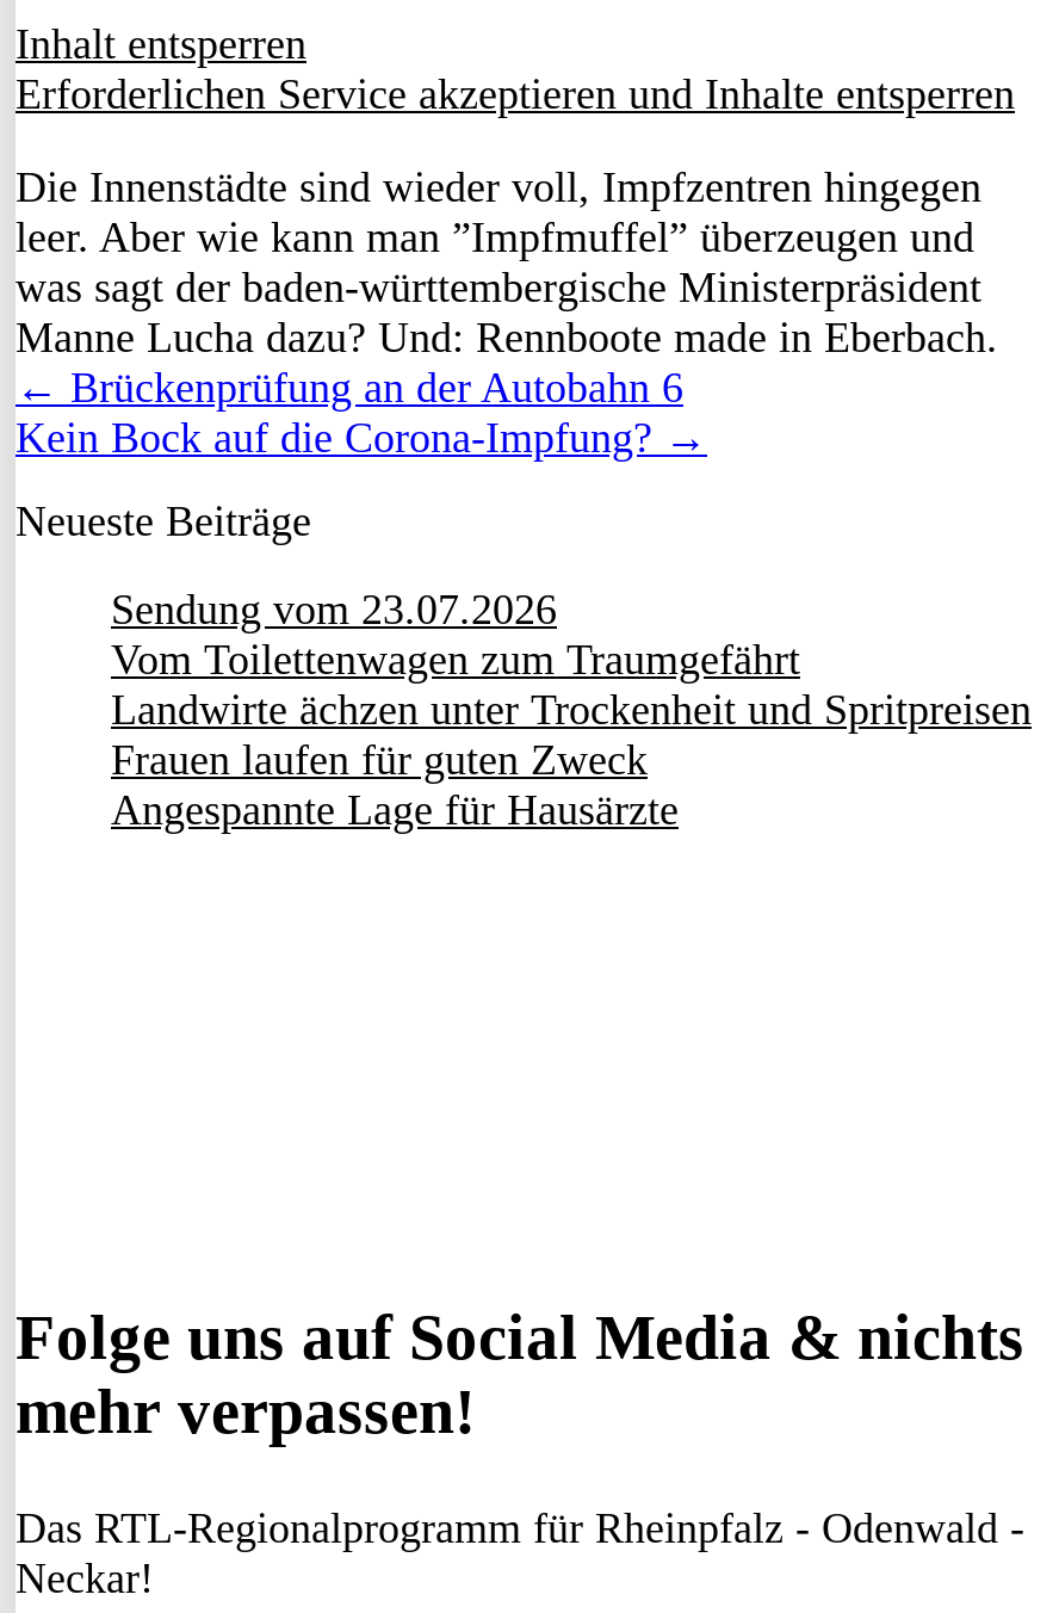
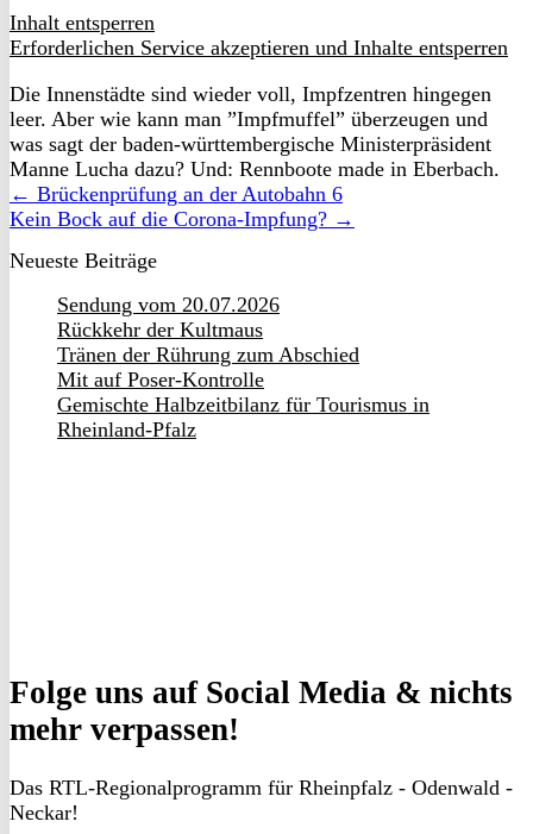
[111,585,1032,833] Sendung vom 23.07.2026 | Vom Toilettenwagen zum Traumgefährt | Landwirte ächzen unter Trockenheit und Spritpreisen | Frauen laufen für guten Zweck | Angespannte Lage für Hausärzte -> [57,292,429,441] Sendung vom 20.07.2026 | Rückkehr der Kultmaus | Tränen der Rührung zum Abschied | Mit auf Poser-Kontrolle | Gemischte Halbzeitbilanz für Tourismus in | Rheinland-Pfalz

